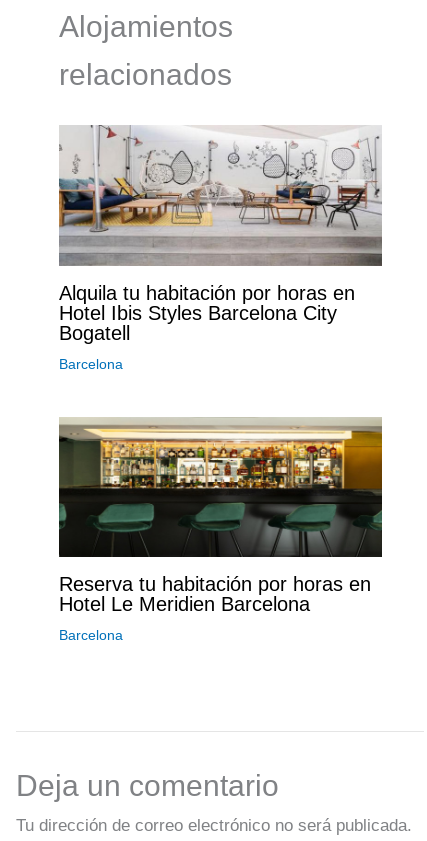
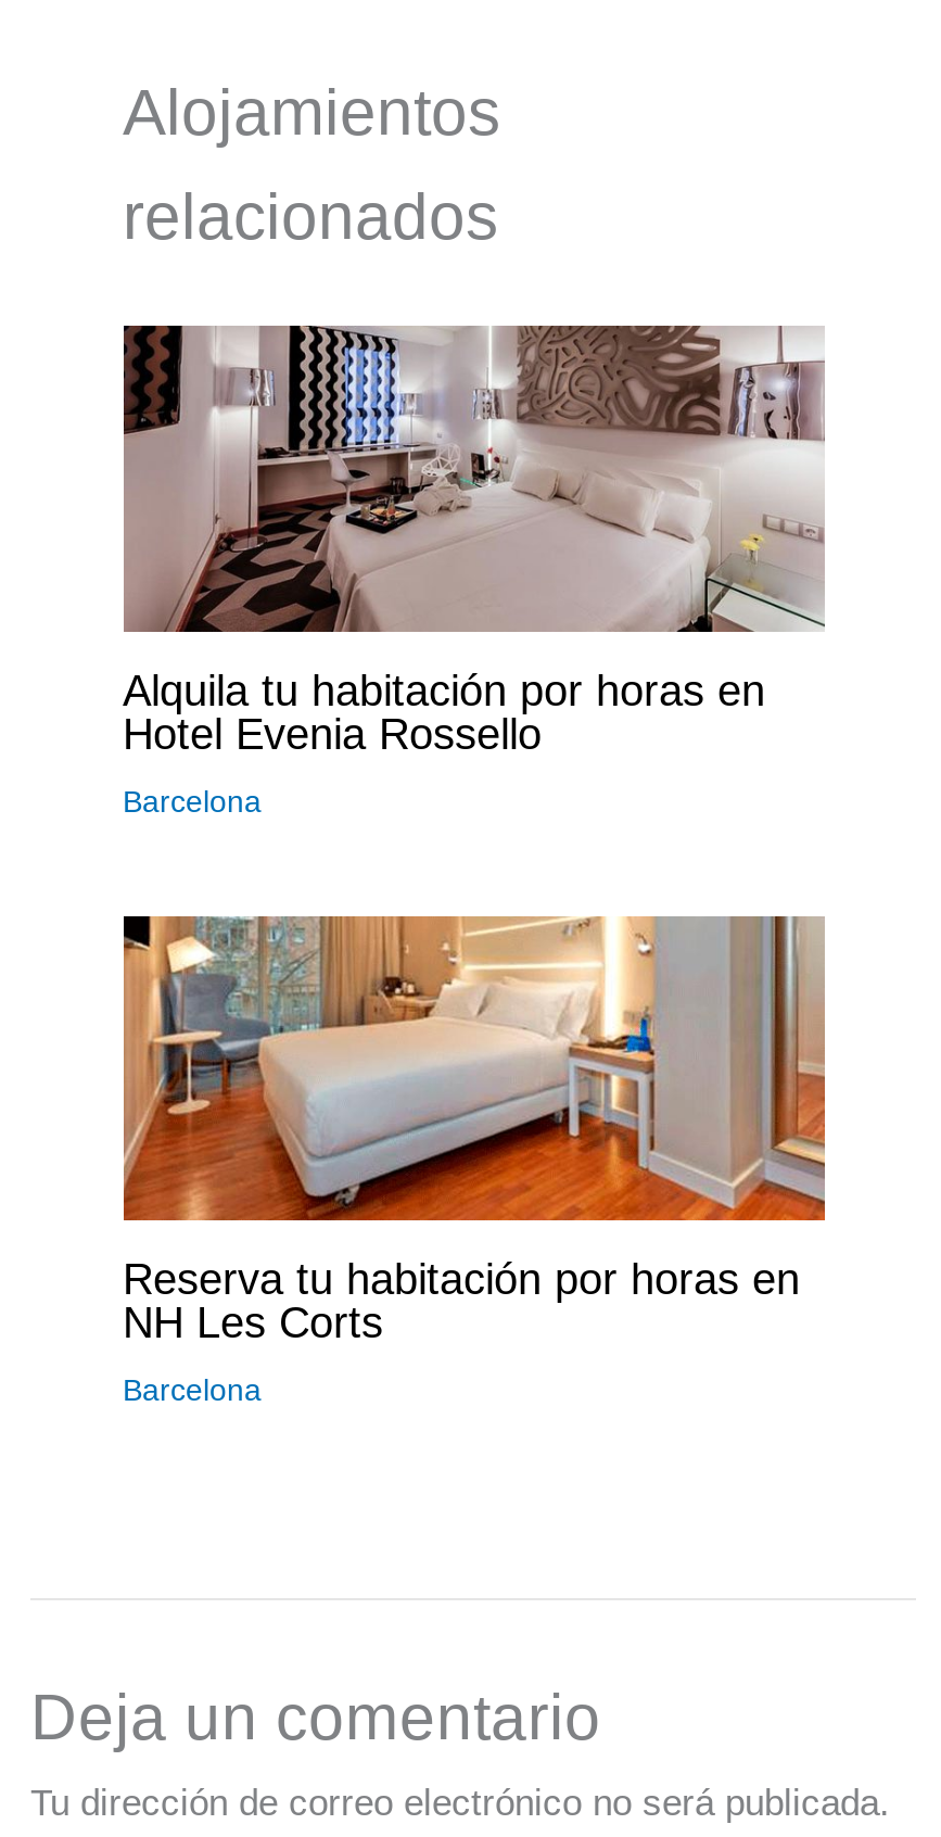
[58,125,382,344] [image] | Hotel Ibis Styles Barcelona City | Bogatell -> [122,324,823,757] [image] | Hotel Evenia Rossello
[58,417,383,615] [image] | Hotel Le Meridien Barcelona -> [122,914,827,1347] [image] | NH Les Corts

